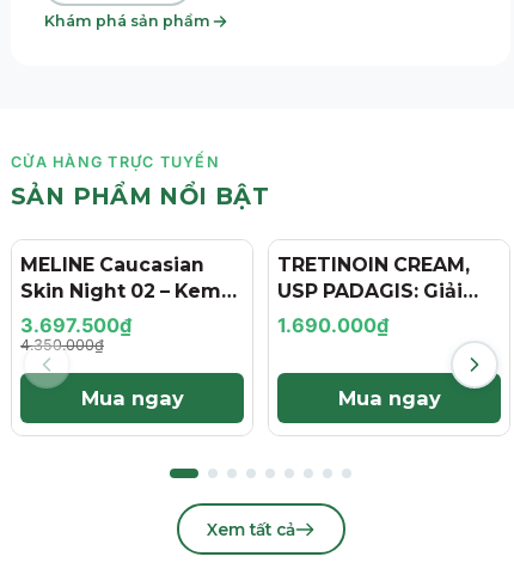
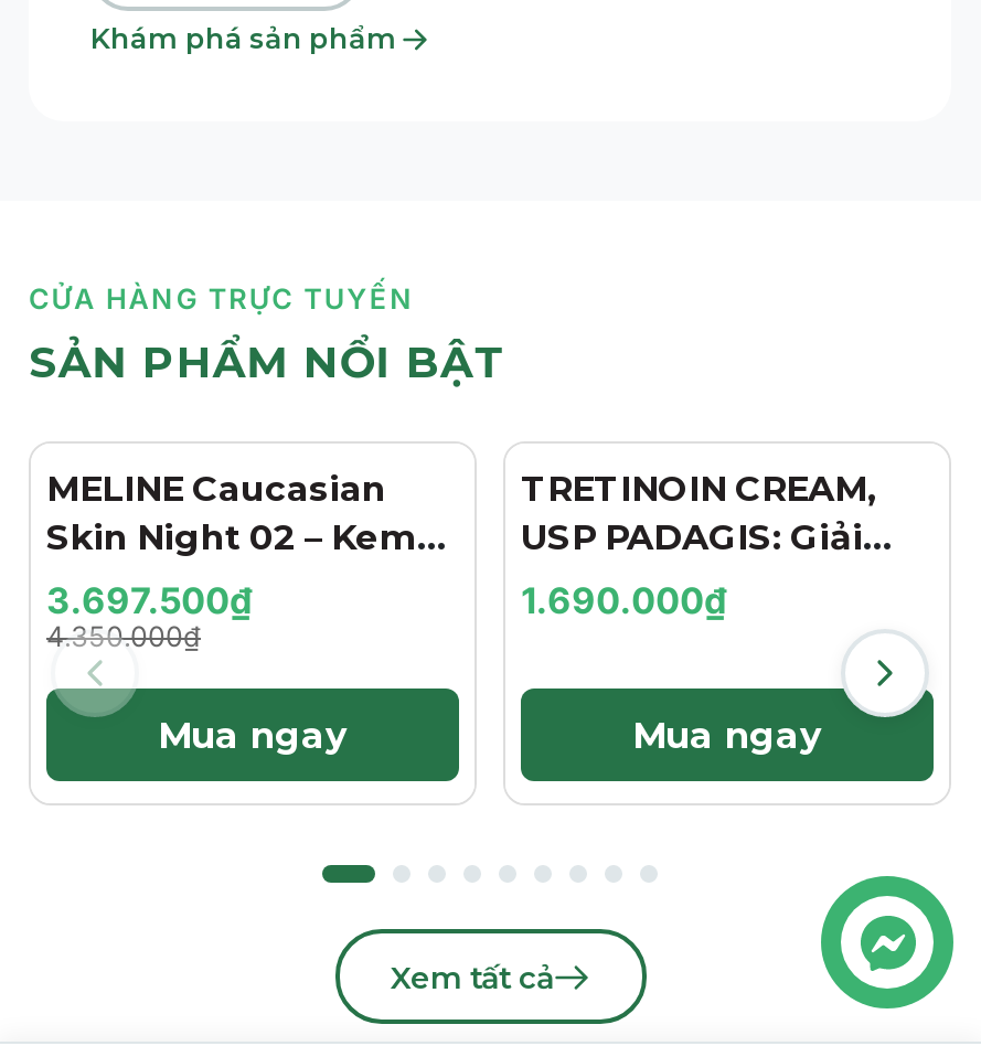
none -> [819,874,956,1011] [image]

